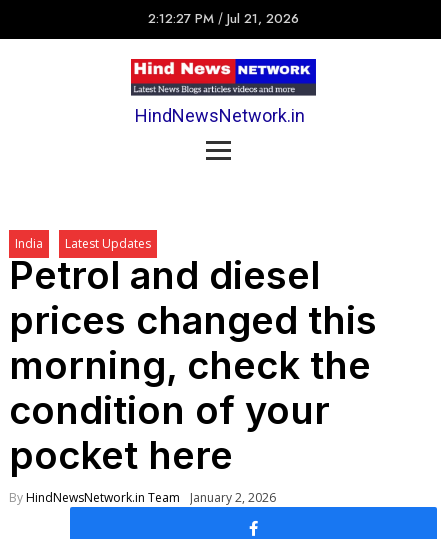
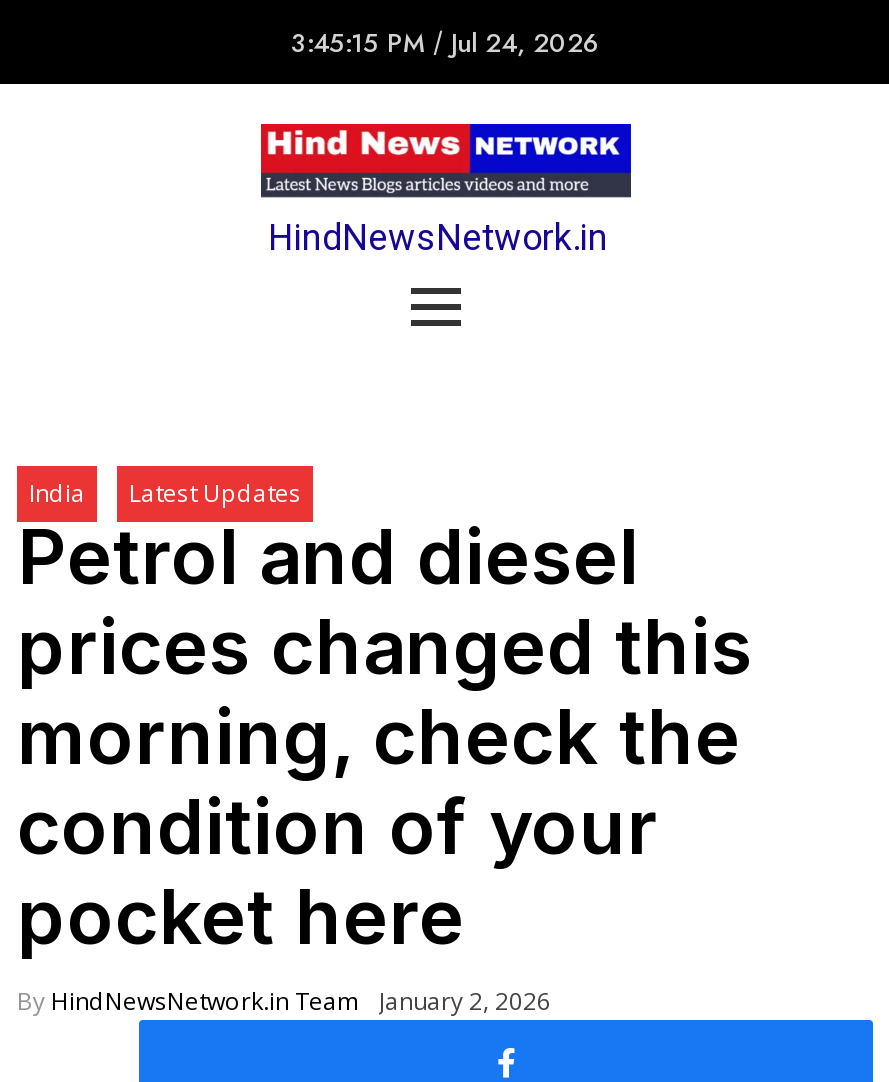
[147,9,298,28] 2:12:27 PM / Jul 21, 2026 -> [291,24,599,62] 3:45:15 PM / Jul 24, 2026

